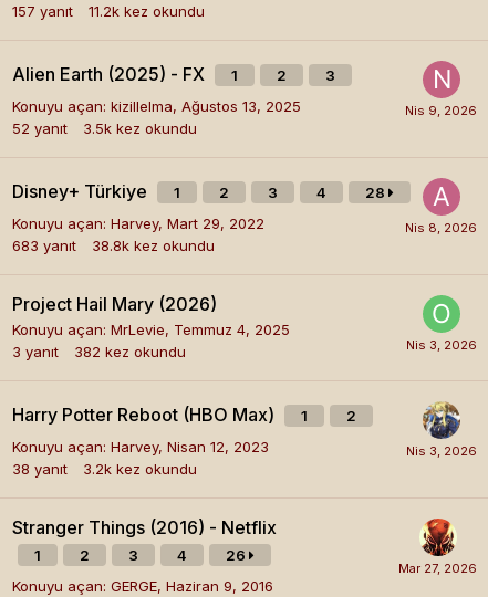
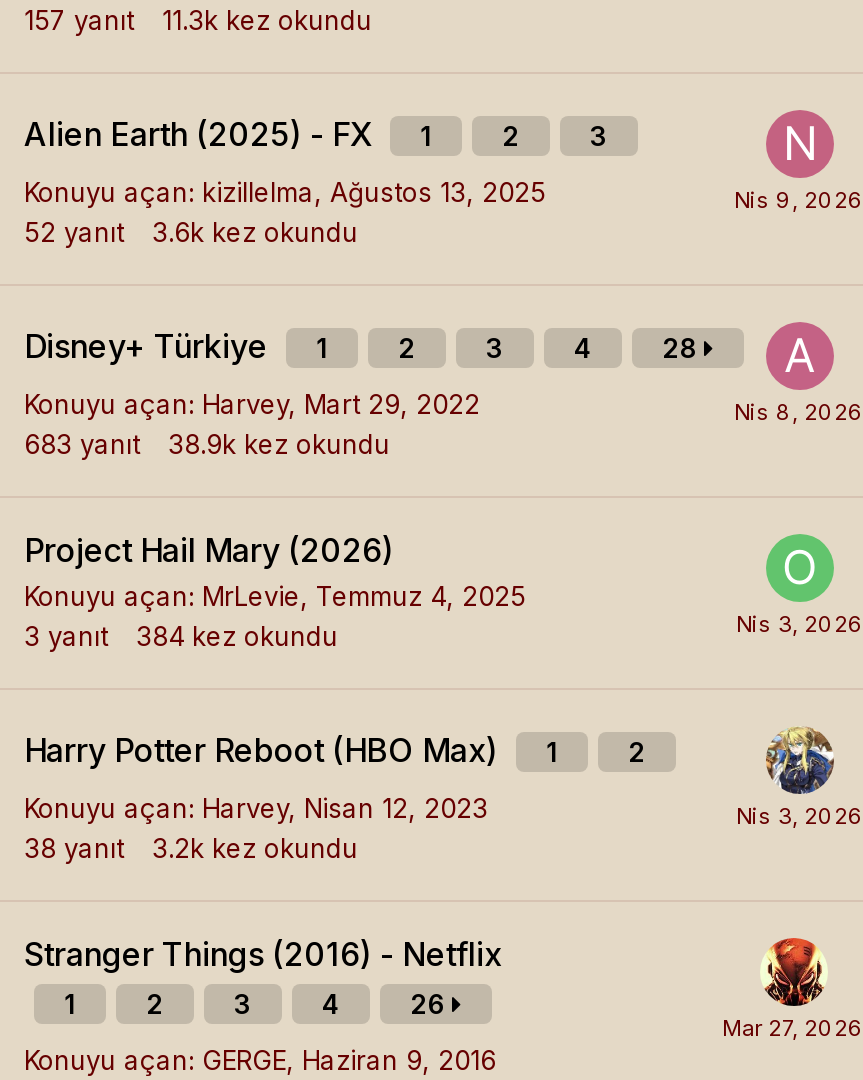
[12,2,205,20] 157 yanıt 11.2k kez okundu -> [24,4,372,36] 157 yanıt 11.3k kez okundu
[12,119,197,137] 52 yanıt 3.5k kez okundu -> [24,216,358,248] 52 yanıt 3.6k kez okundu
[12,237,215,254] 683 yanıt 38.8k kez okundu -> [24,428,390,460] 683 yanıt 38.9k kez okundu
[12,343,186,360] 3 yanıt 382 kez okundu -> [24,620,338,652] 3 yanıt 384 kez okundu

